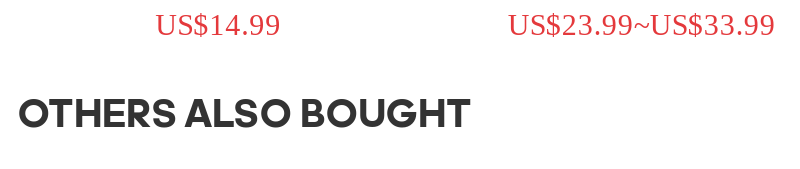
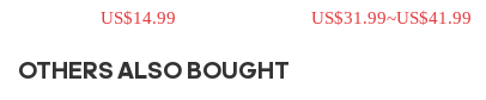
[508,8,776,40] US$23.99~US$33.99 -> [311,8,472,27] US$31.99~US$41.99

